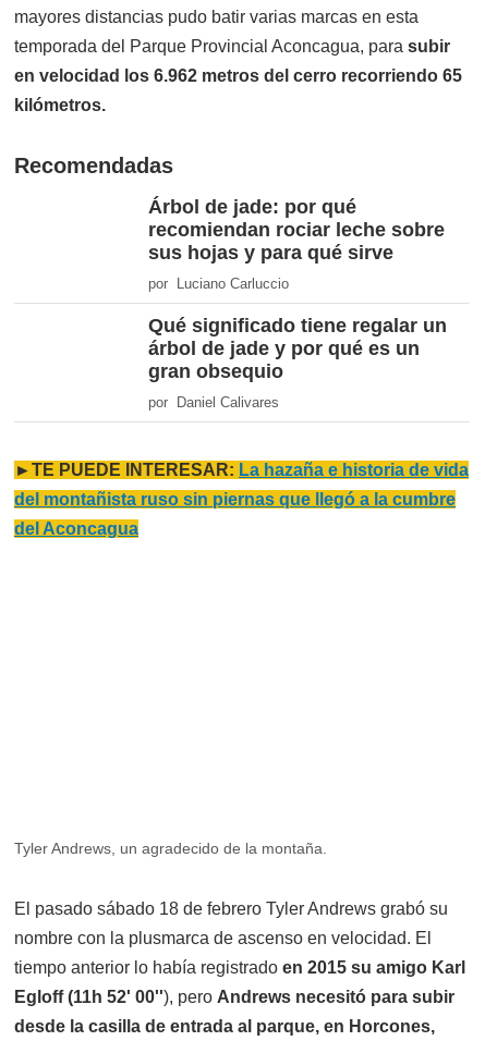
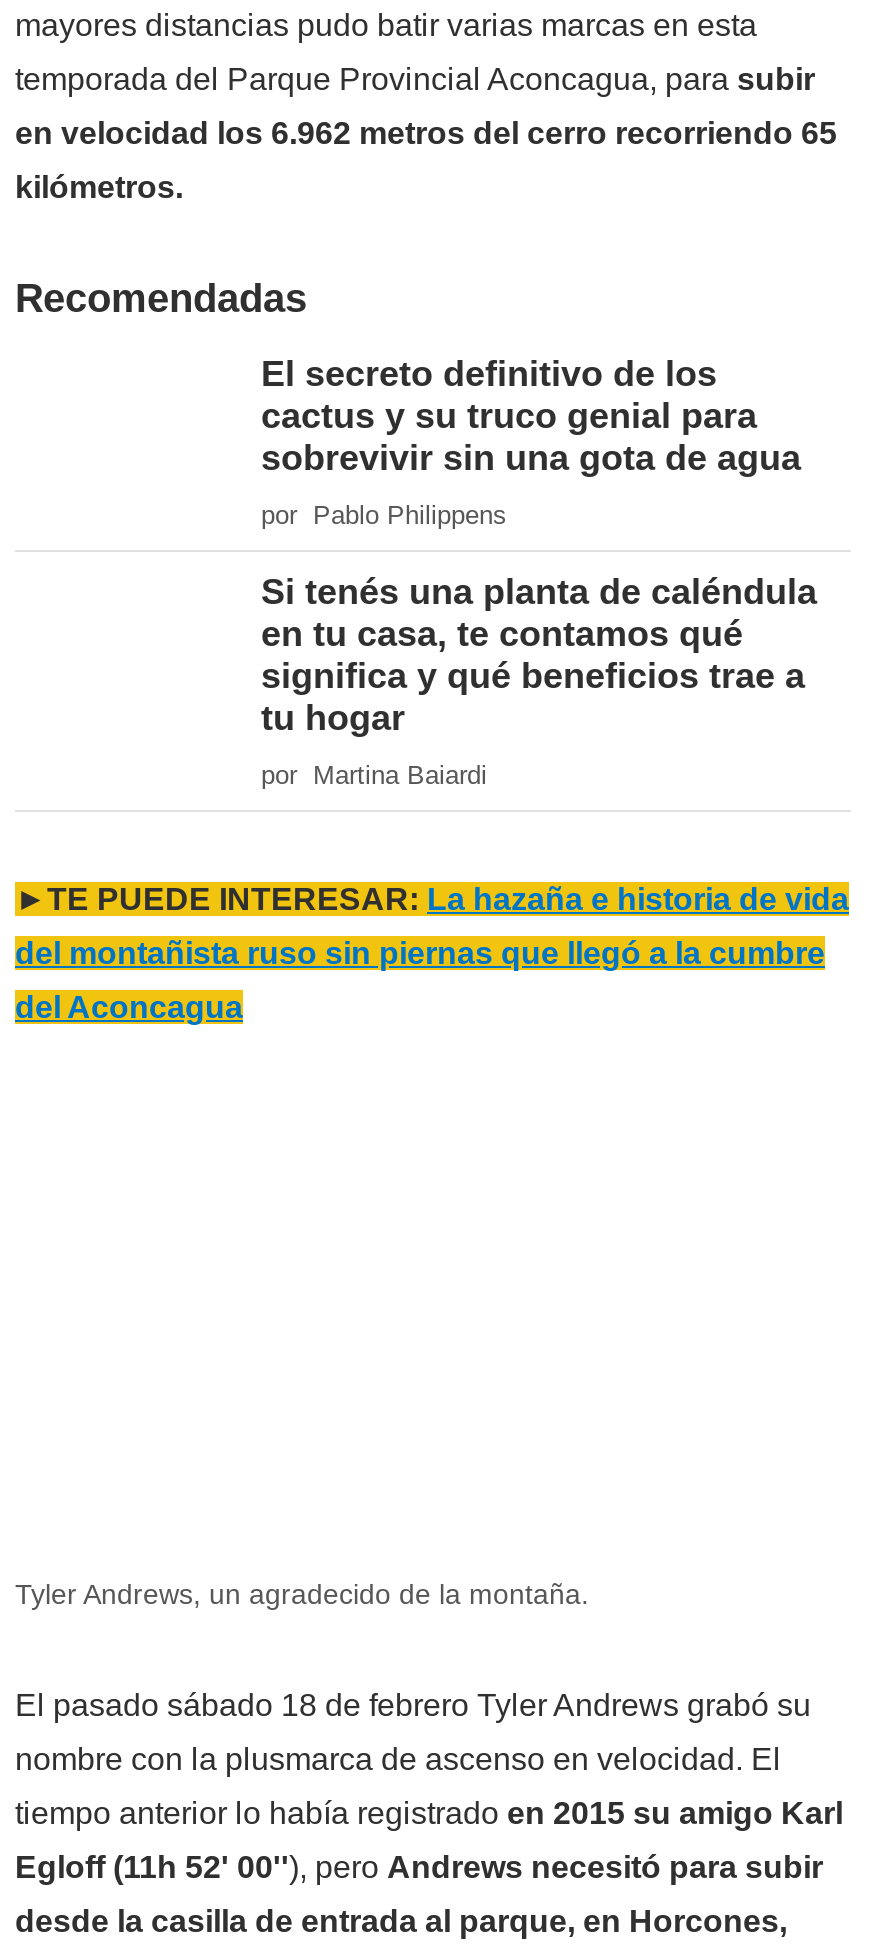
[148,196,445,264] Árbol de jade: por qué | recomiendan rociar leche sobre | sus hojas y para qué sirve -> [261,355,801,479] El secreto definitivo de los | cactus y su truco genial para | sobrevivir sin una gota de agua
[148,276,289,292] por Luciano Carluccio -> [261,501,507,531] por Pablo Philippens
[148,315,447,383] Qué significado tiene regalar un | árbol de jade y por qué es un | gran obsequio -> [261,573,817,739] Si tenés una planta de caléndula | en tu casa, te contamos qué | significa y qué beneficios trae a | tu hogar
[148,395,279,411] por Daniel Calivares -> [261,761,487,791] por Martina Baiardi

